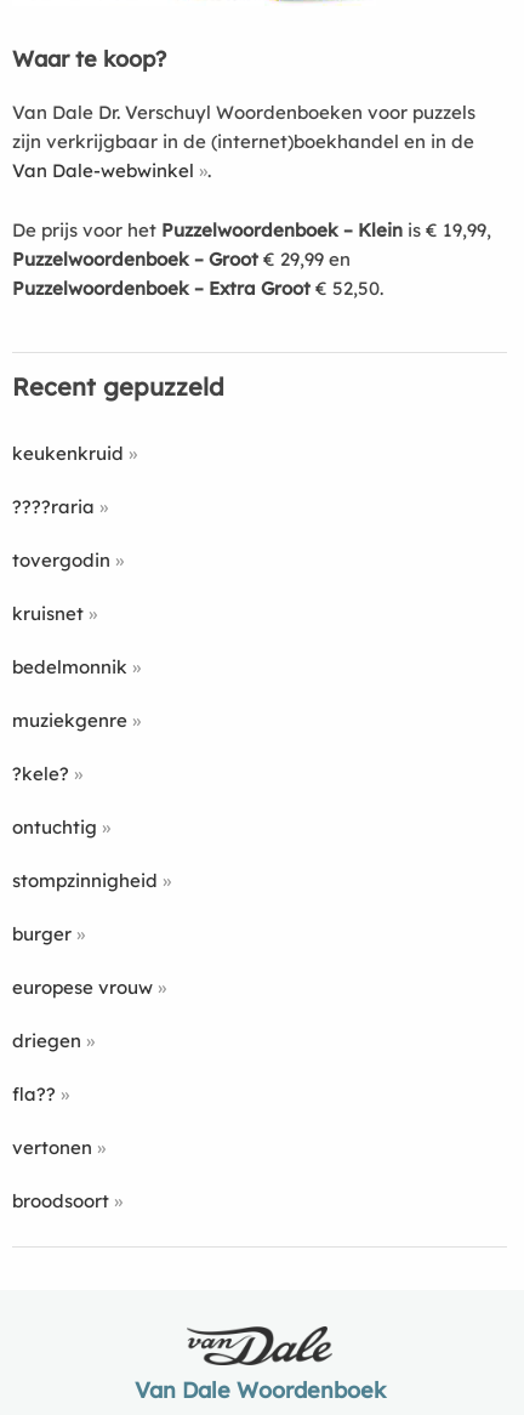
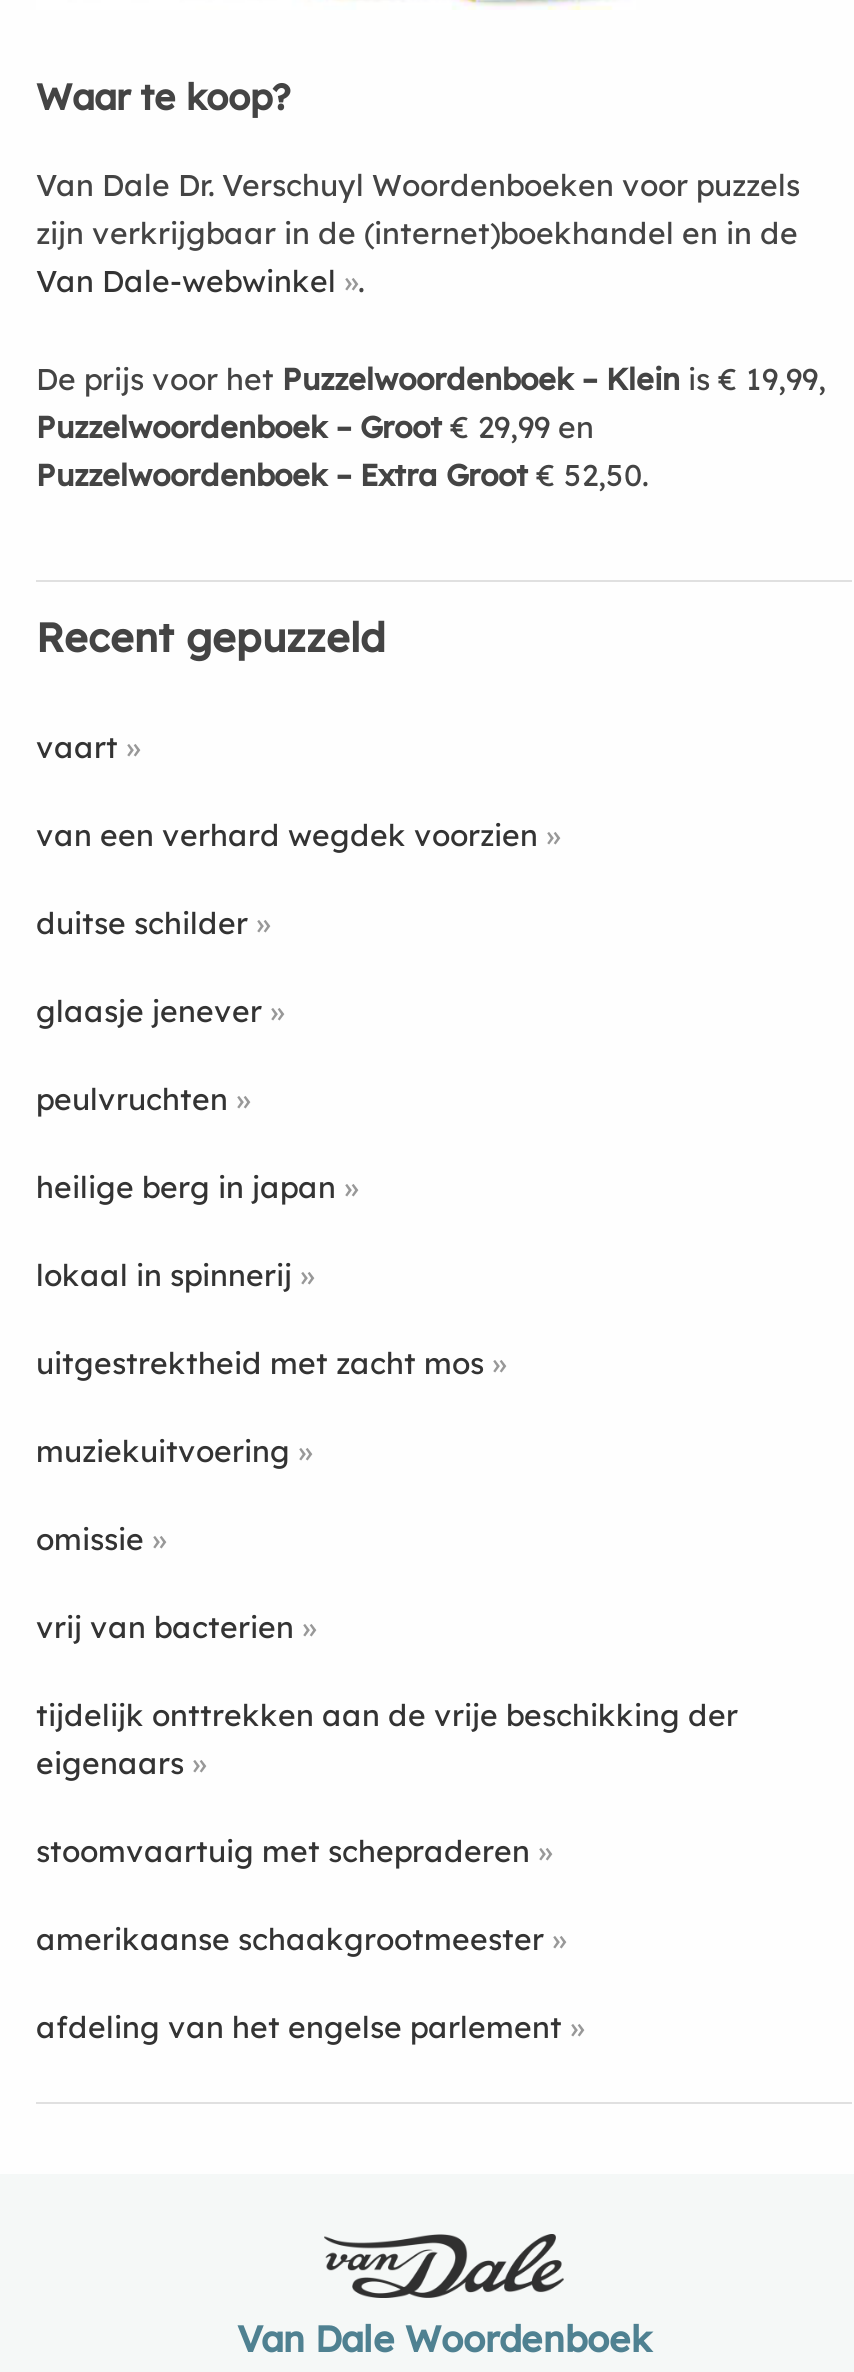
[12,442,124,465] keukenkruid -> [36,728,118,766] vaart
[12,495,95,518] ????raria -> [36,816,538,854] van een verhard wegdek voorzien
[12,549,110,572] tovergodin -> [36,904,248,942] duitse schilder
[12,602,84,625] kruisnet -> [36,992,262,1030] glaasje jenever
[12,655,127,678] bedelmonnik -> [36,1080,228,1118] peulvruchten
[12,709,127,732] muziekgenre -> [36,1168,336,1206] heilige berg in japan
[12,762,69,785] ?kele? -> [36,1256,292,1294] lokaal in spinnerij
[12,816,97,839] ontuchtig -> [36,1344,484,1382] uitgestrektheid met zacht mos
[12,869,158,892] stompzinnigheid -> [36,1432,290,1470] muziekuitvoering
[12,922,72,945] burger -> [36,1520,144,1558] omissie
[12,976,153,999] europese vrouw -> [36,1608,294,1646] vrij van bacterien
[12,1029,81,1052] driegen -> [36,1696,738,1782] tijdelijk onttrekken aan de vrije beschikking der | eigenaars
[12,1082,56,1106] fla?? -> [36,1832,530,1870] stoomvaartuig met schepraderen
[12,1136,92,1159] vertonen -> [36,1920,544,1958] amerikaanse schaakgrootmeester
[12,1189,109,1212] broodsoort -> [36,2008,562,2046] afdeling van het engelse parlement

